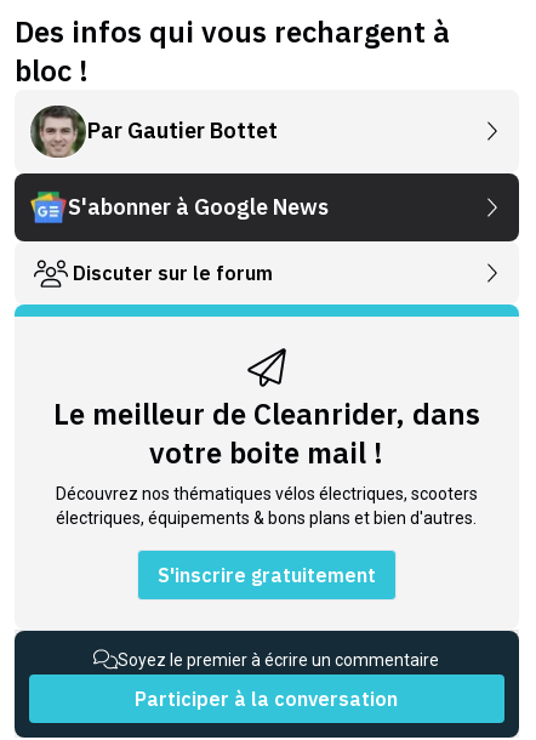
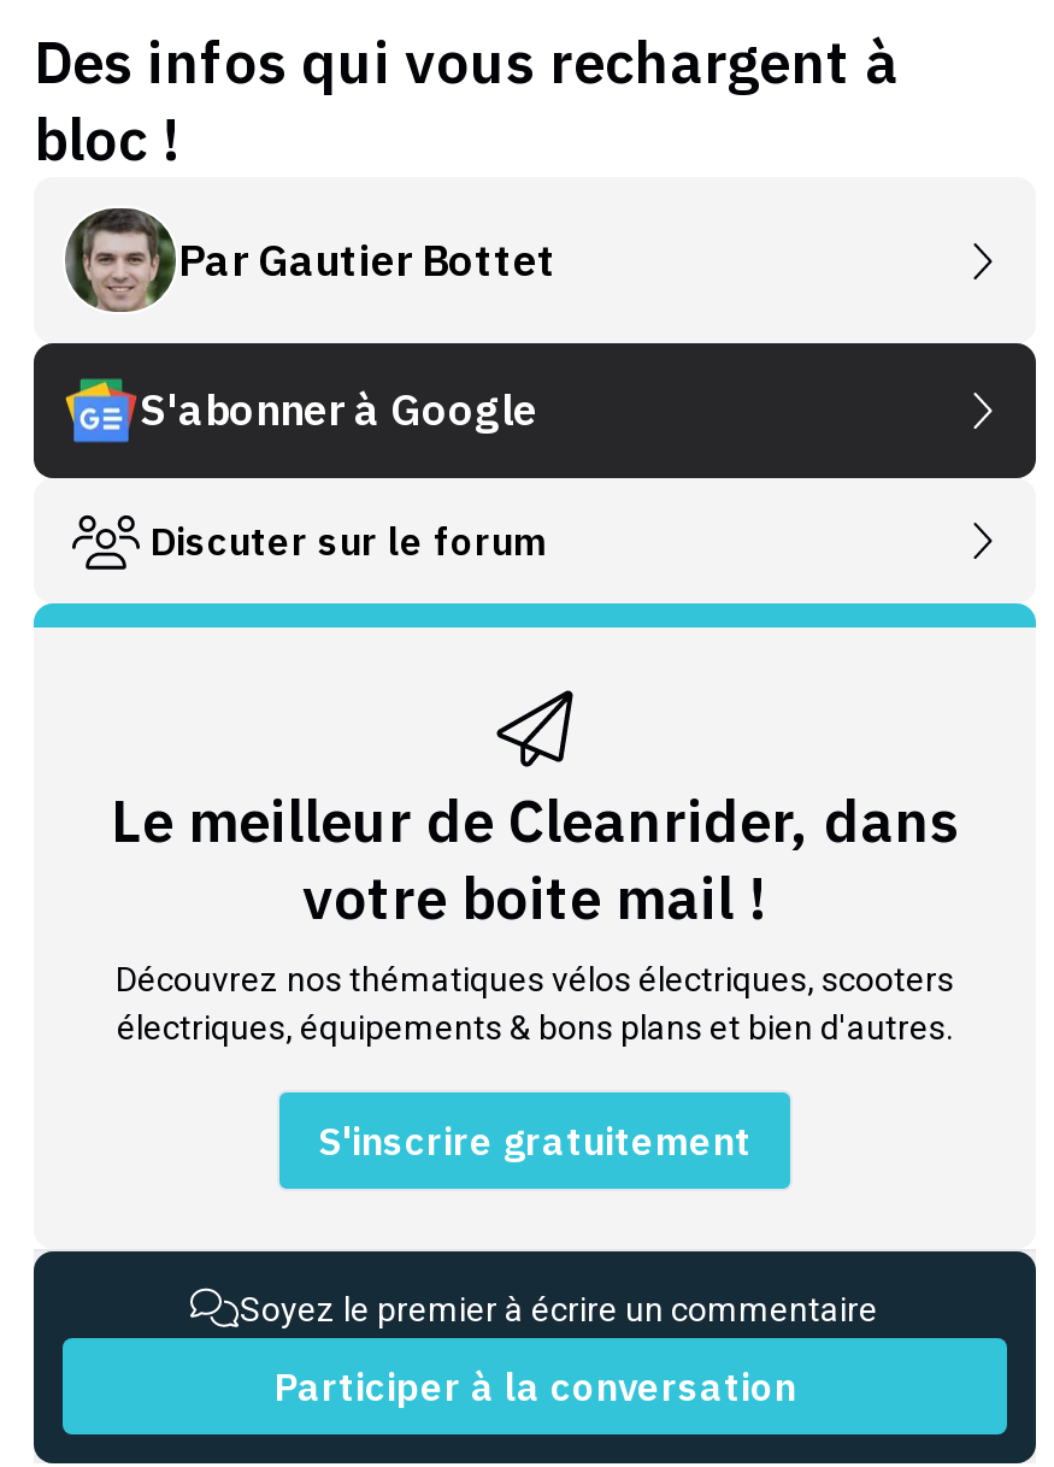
[68,193,329,221] S'abonner à Google News -> [140,382,537,437] S'abonner à Google

